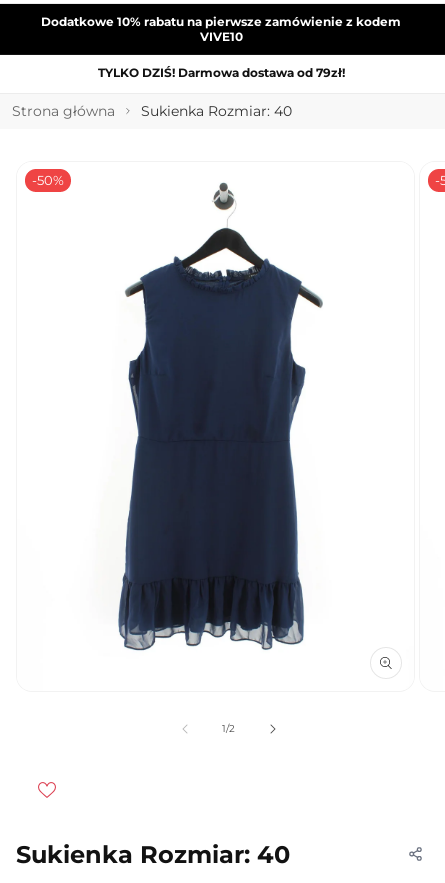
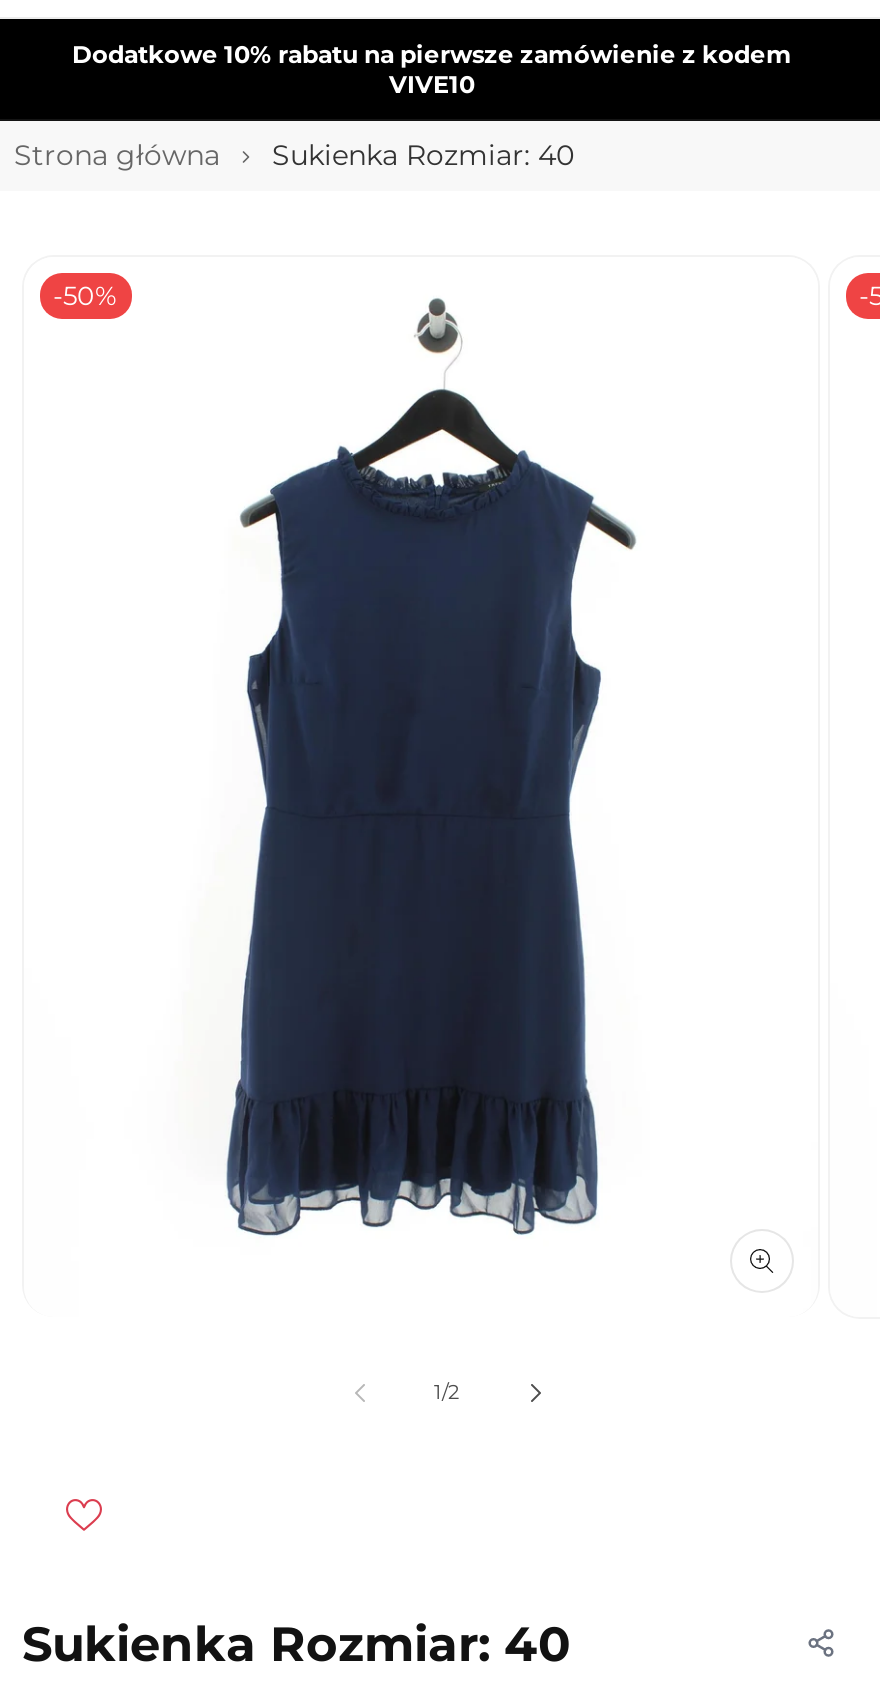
[97,65,344,80] TYLKO DZIŚ! Darmowa dostawa od 79zł! -> none

